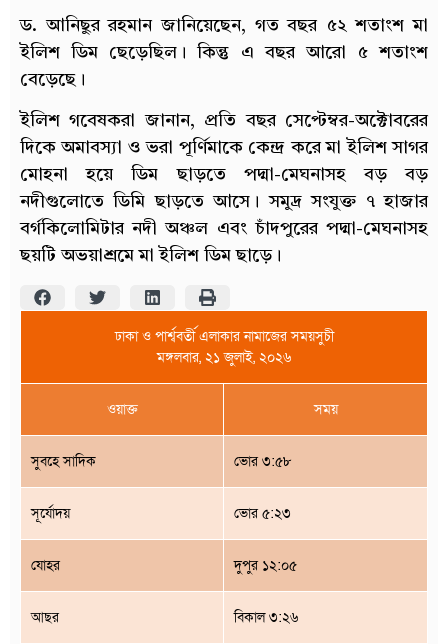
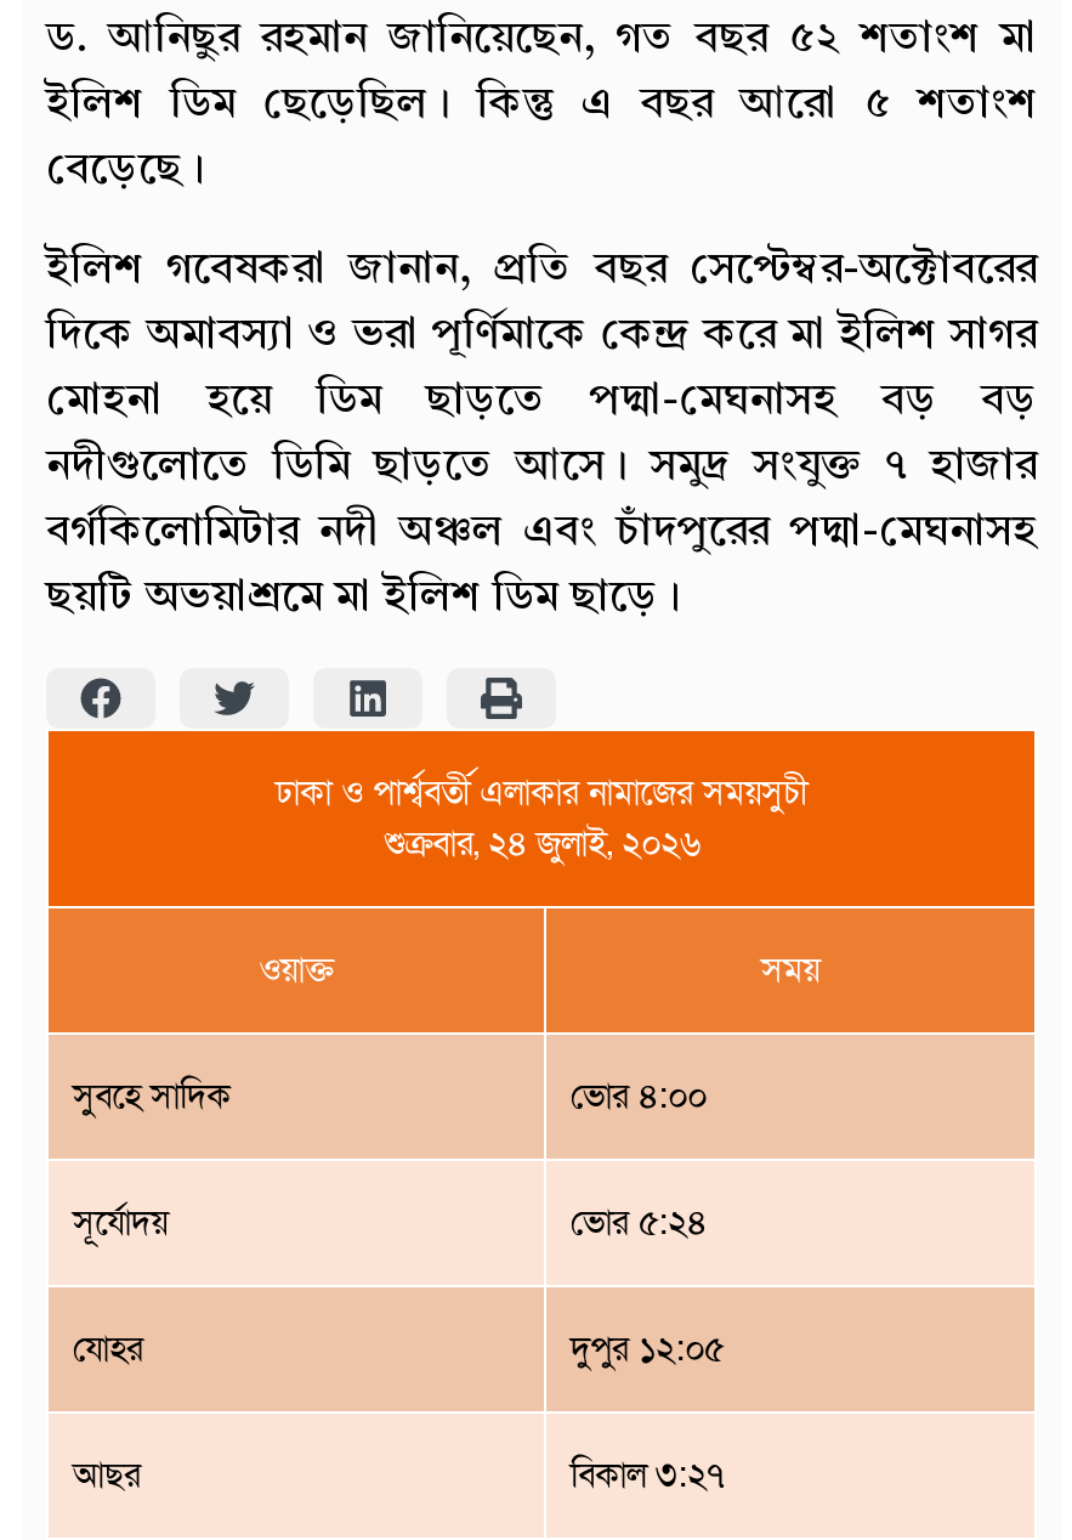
[157,348,291,367] মঙ্গলবার, ২১ জুলাই, ২০২৬ -> [384,821,699,867] শুক্রবার, ২৪ জুলাই, ২০২৬
[234,452,292,471] ভোর ৩:৫৮ -> [571,1073,707,1119] ভোর ৪:০০
[234,504,291,523] ভোর ৫:২৩ -> [571,1199,707,1246] ভোর ৫:২৪
[234,608,298,627] বিকাল ৩:২৬ -> [571,1452,724,1498] বিকাল ৩:২৭

